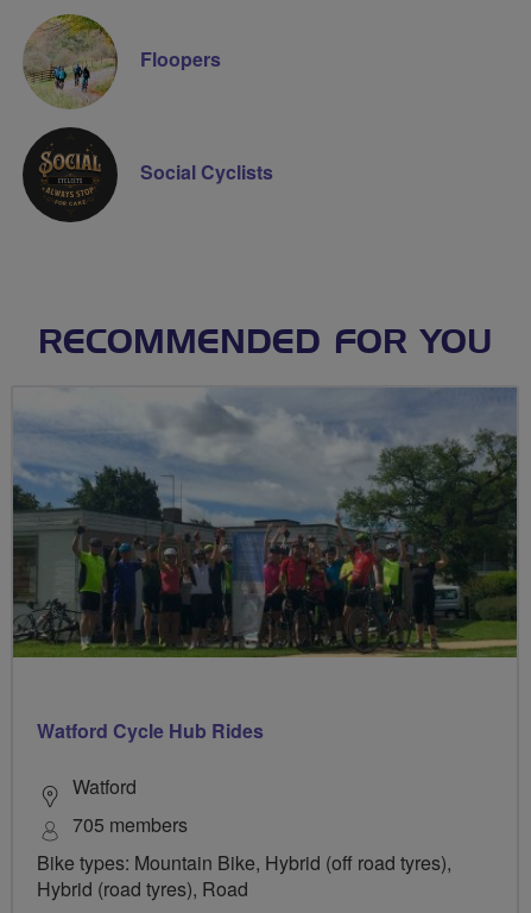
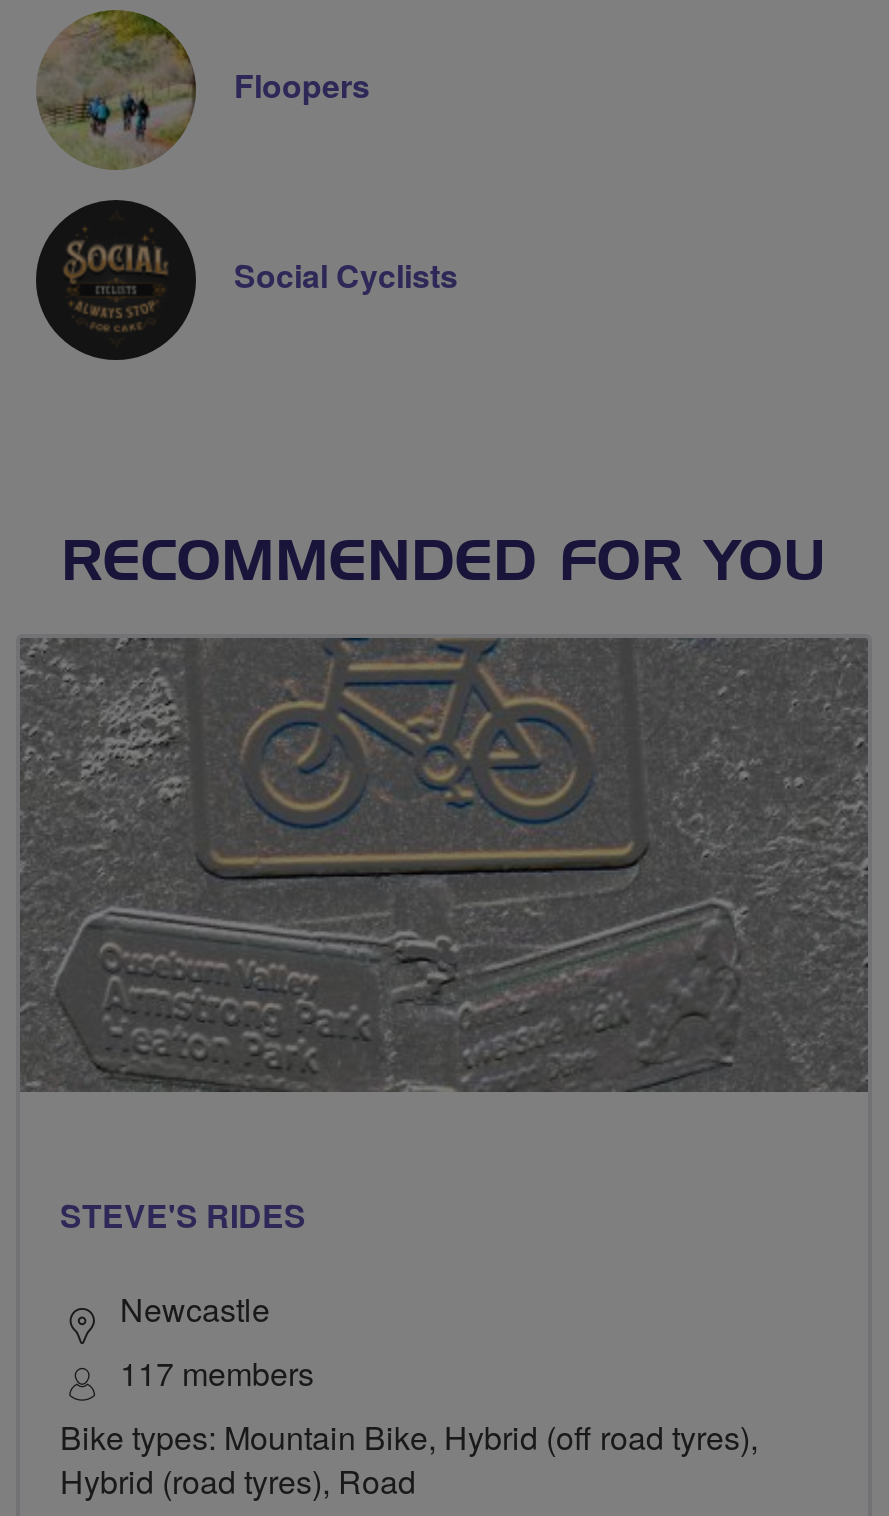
[12,388,518,659] [image] -> [18,636,870,1094] [image]
[37,717,264,744] Watford Cycle Hub Rides -> [60,1192,306,1238] STEVE'S RIDES
[72,773,188,838] Watford | 705 members -> [120,1286,314,1396] Newcastle | 117 members

